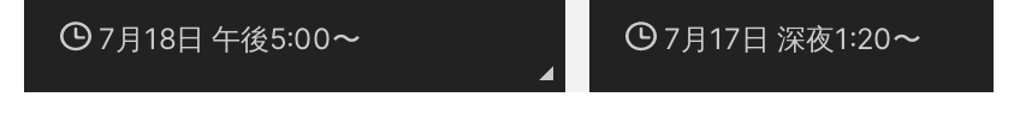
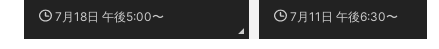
[664,21,921,57] 7月17日 深夜1:20〜 -> [290,9,398,24] 7月11日 午後6:30〜

